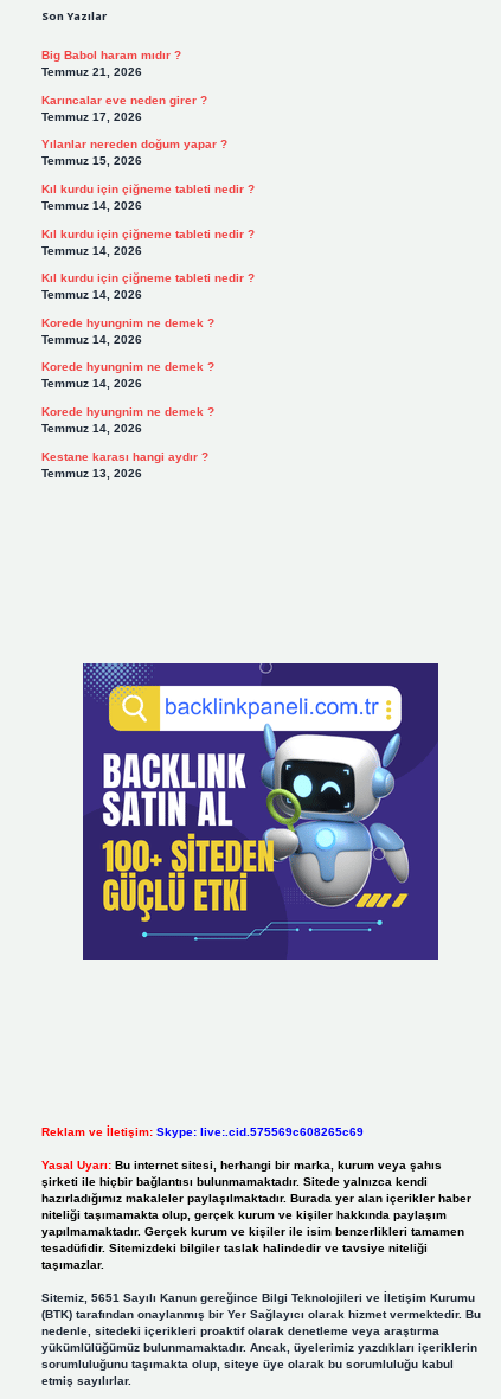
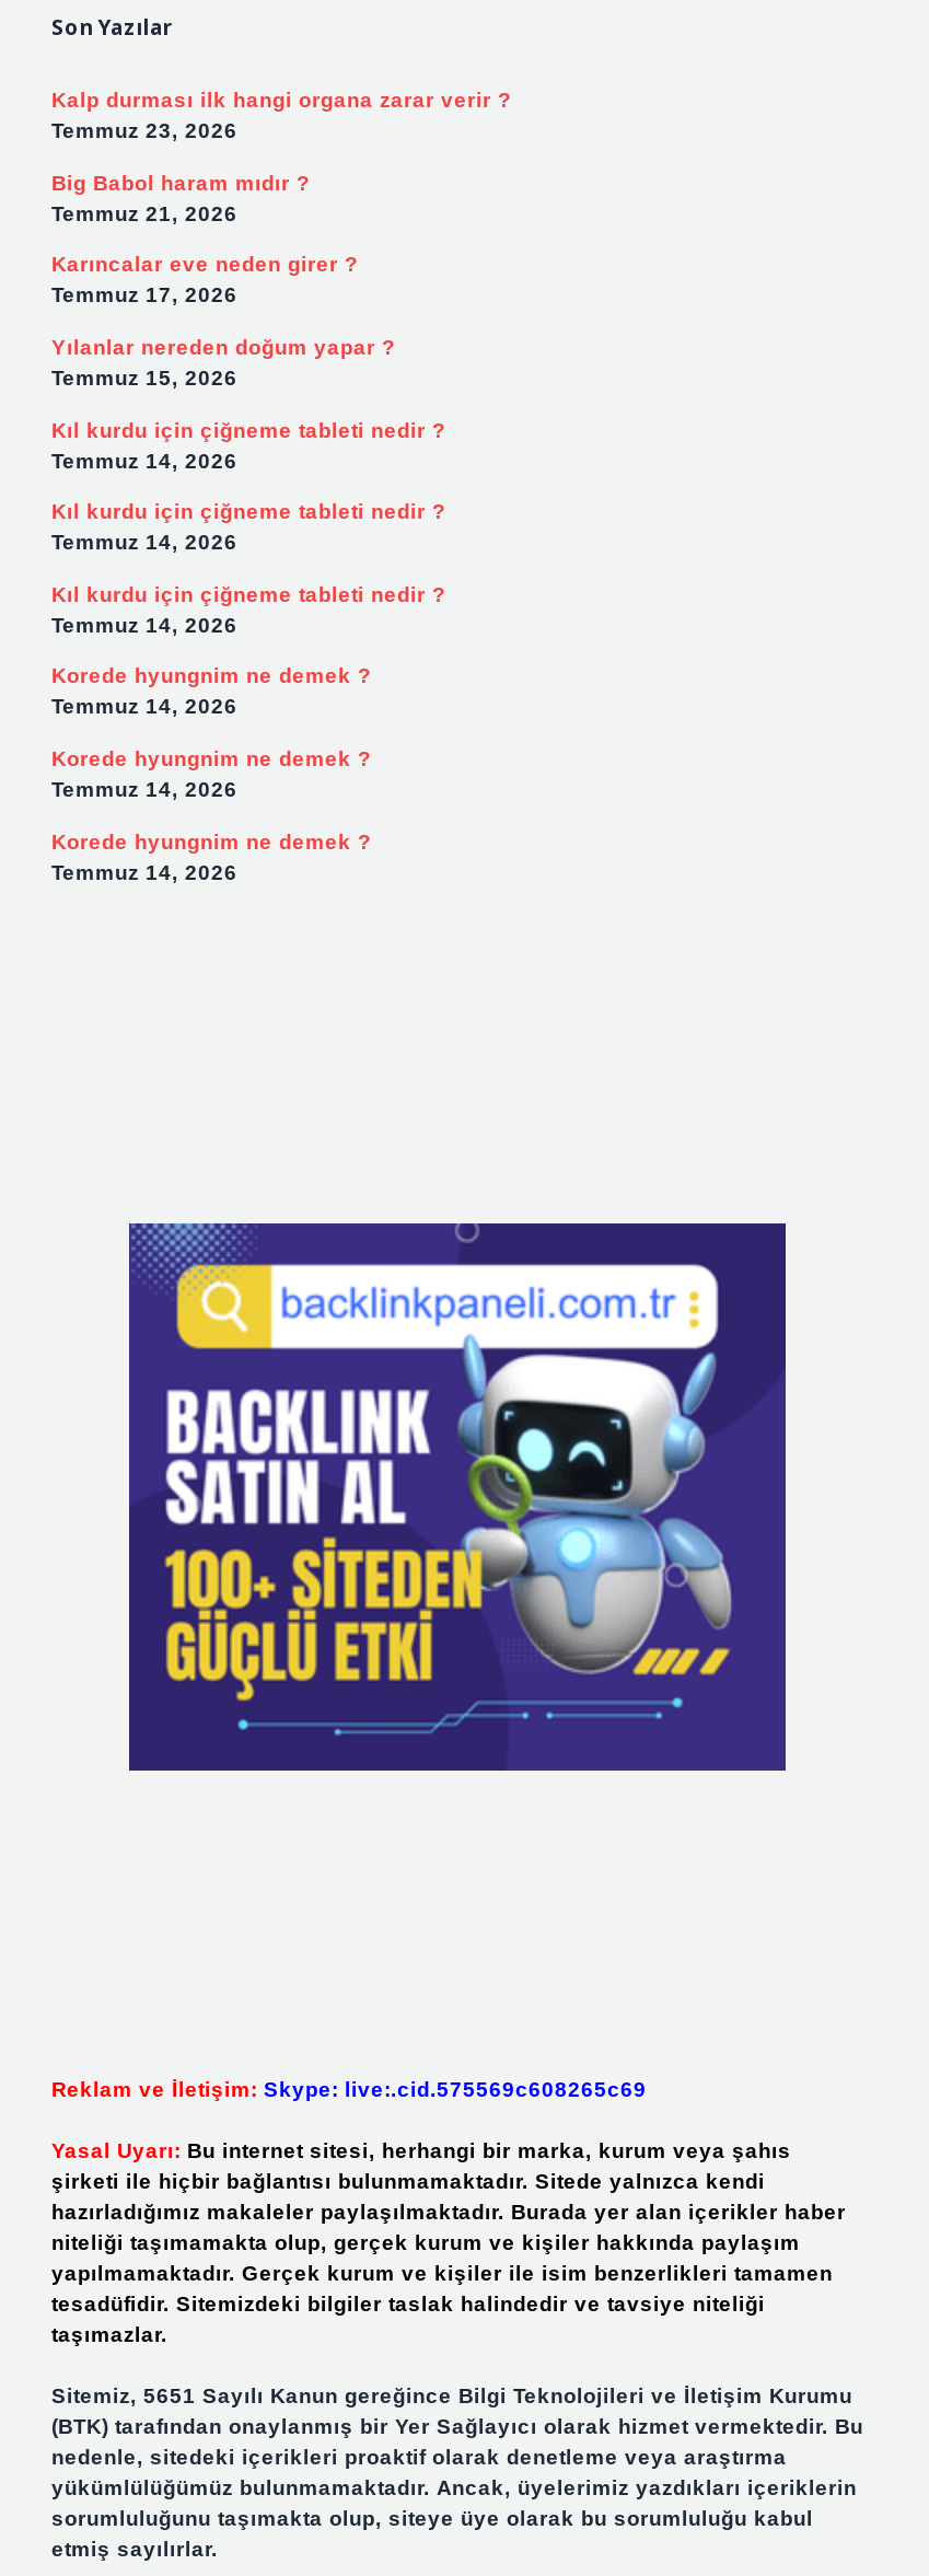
none -> [51,88,511,143] Kalp durması ilk hangi organa zarar verir ? | Temmuz 23, 2026
moved [41,49,254,435] -> [51,170,445,883]: Big Babol haram mıdır ? | Temmuz 21, 2026 | Karıncalar eve neden girer ? | ... | Korede hyungnim ne demek ? | Temmuz 14, 2026
[41,450,208,479] Kestane karası hangi aydır ? | Temmuz 13, 2026 -> none

